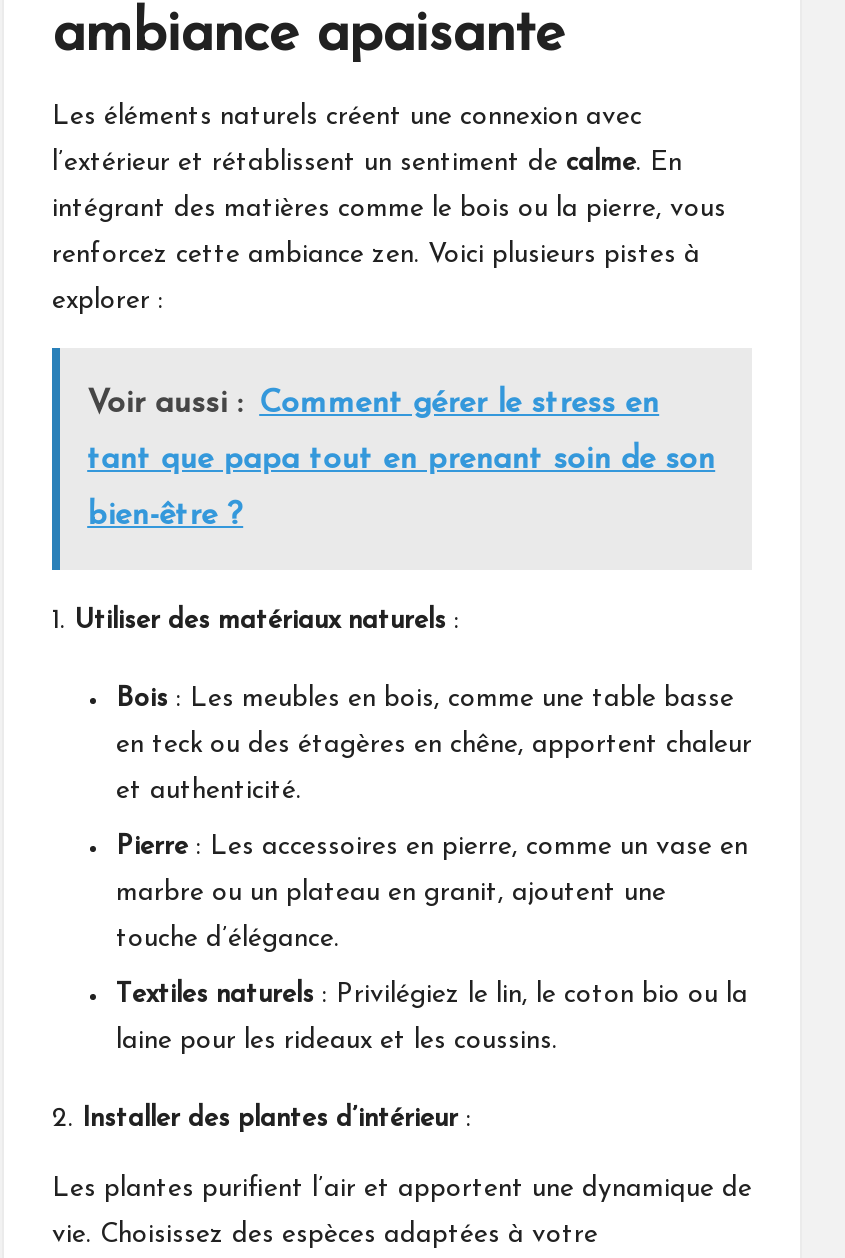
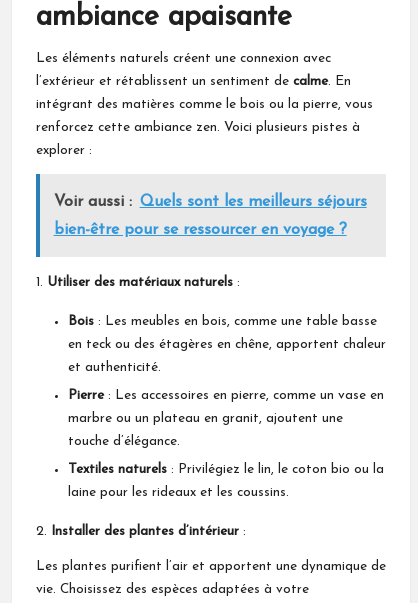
[87,387,715,531] Voir aussi : Comment gérer le stress en | tant que papa tout en prenant soin de son | bien-être ? -> [54,193,367,237] Voir aussi : Quels sont les meilleurs séjours | bien-être pour se ressourcer en voyage ?

